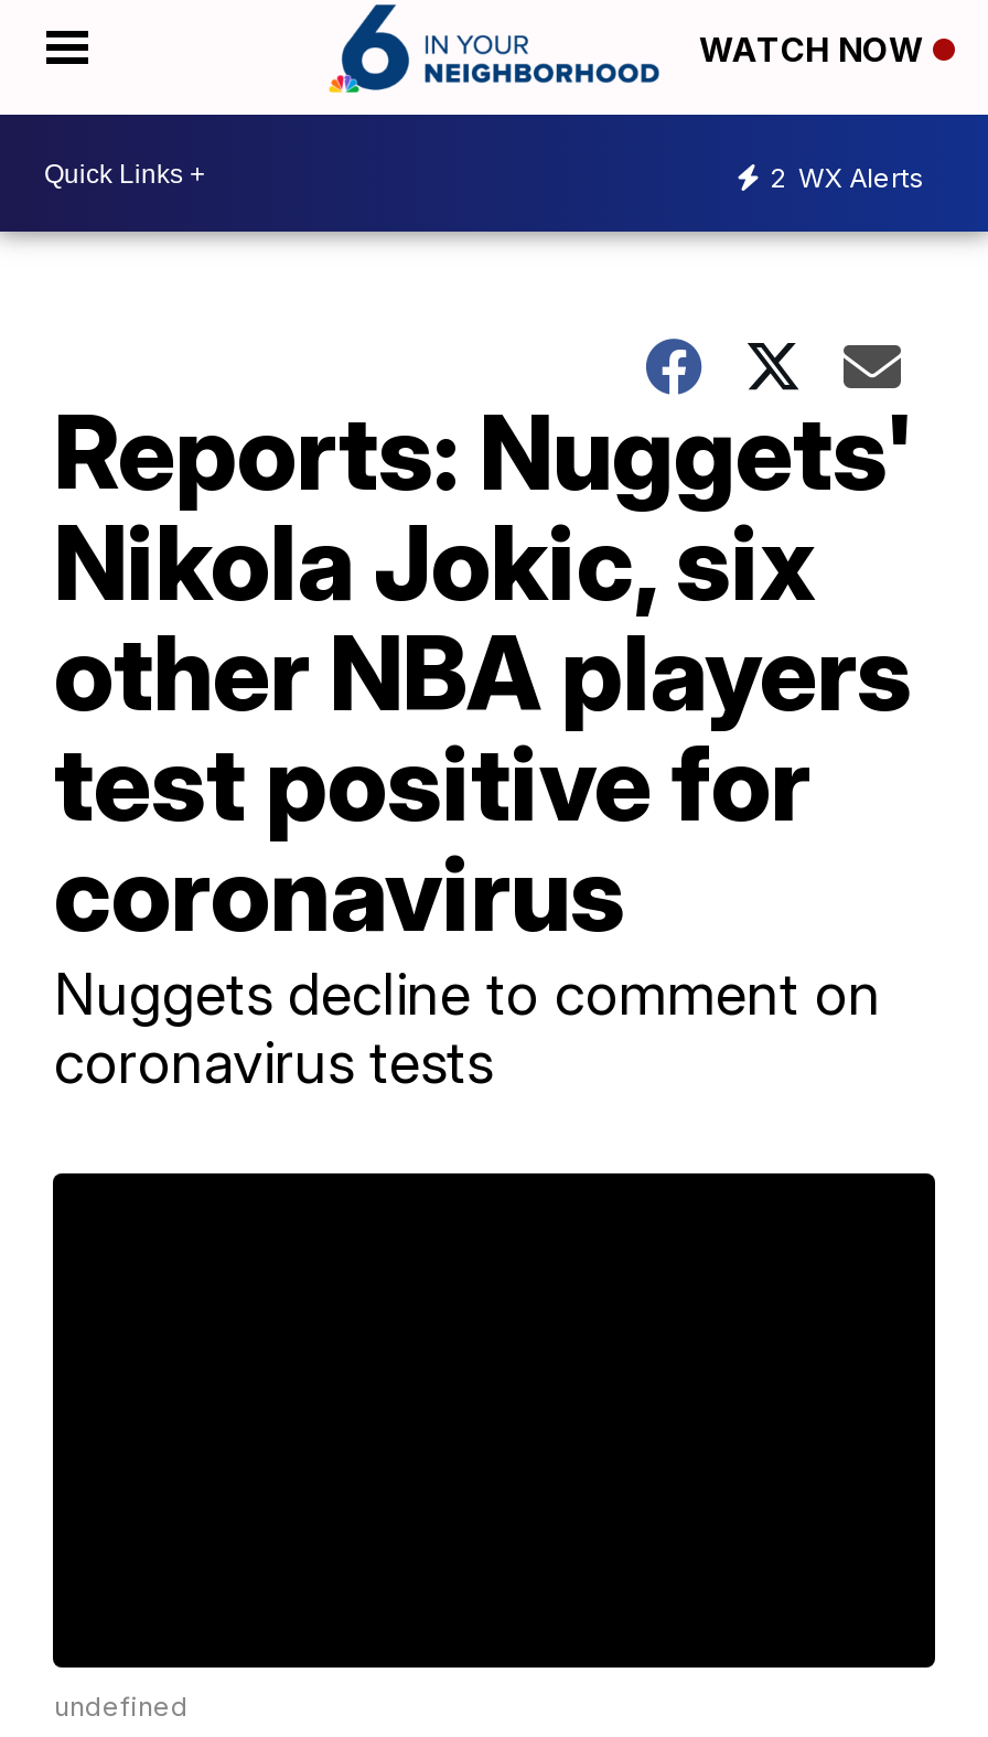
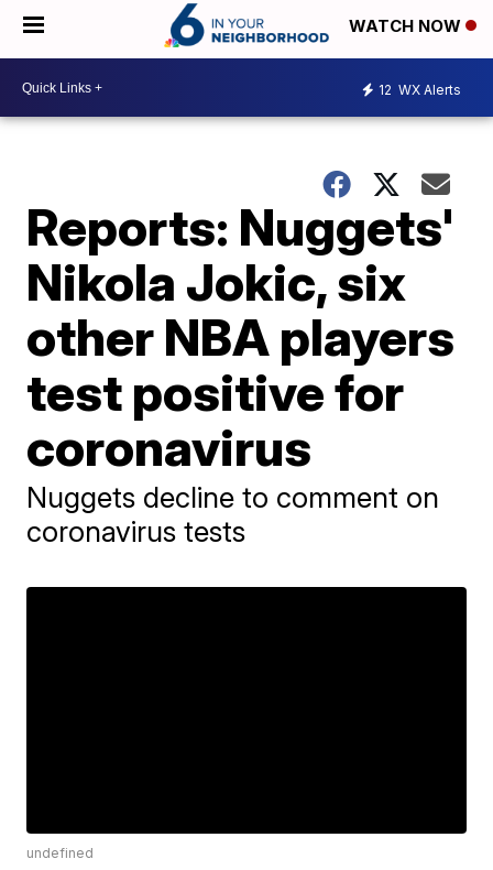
[770,160,924,193] 2 WX Alerts -> [379,81,461,97] 12 WX Alerts

